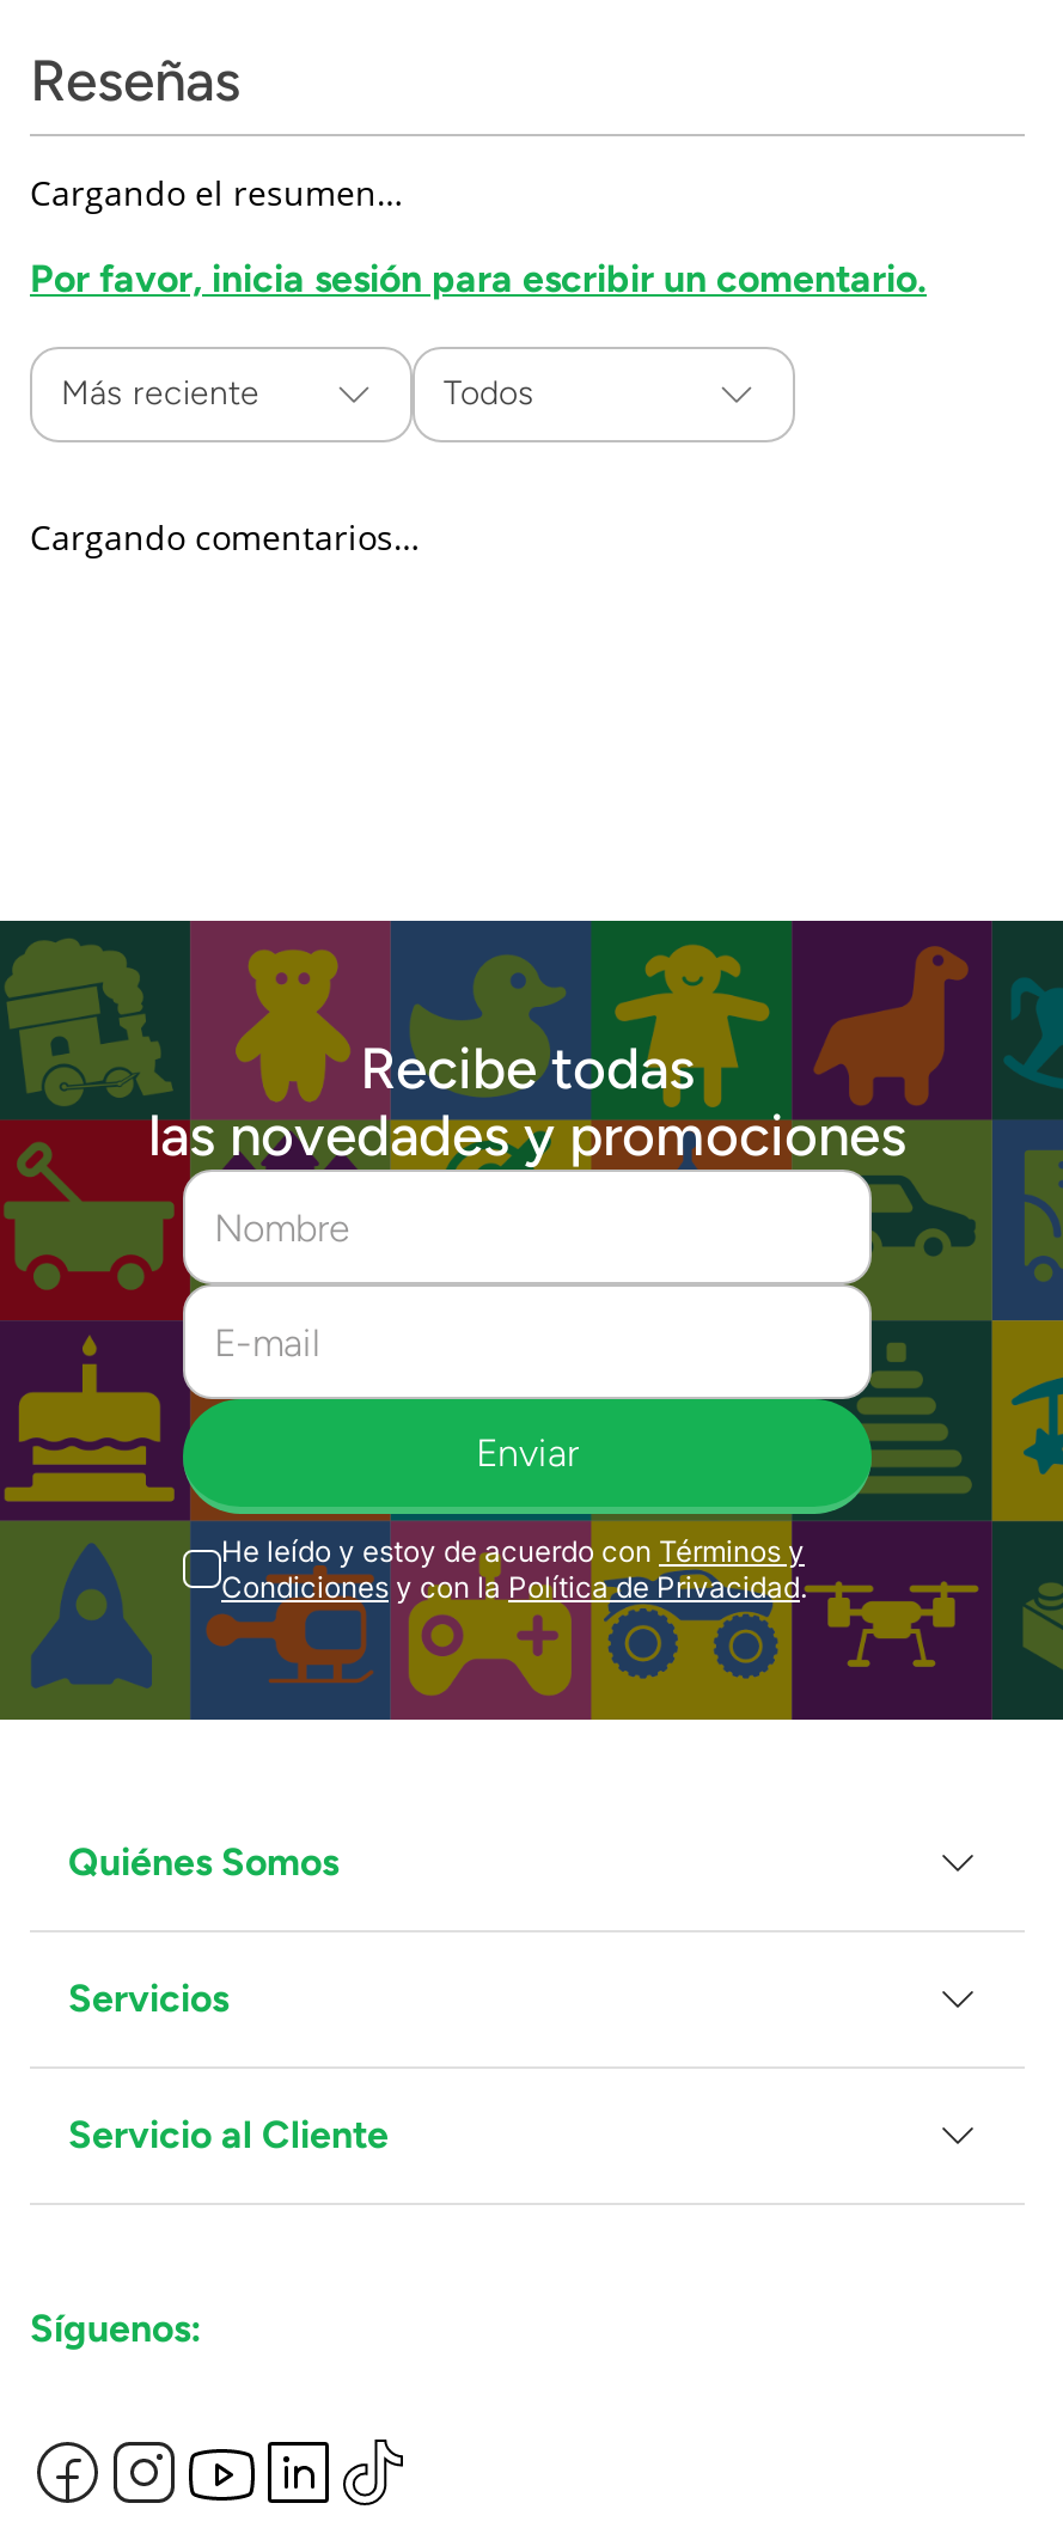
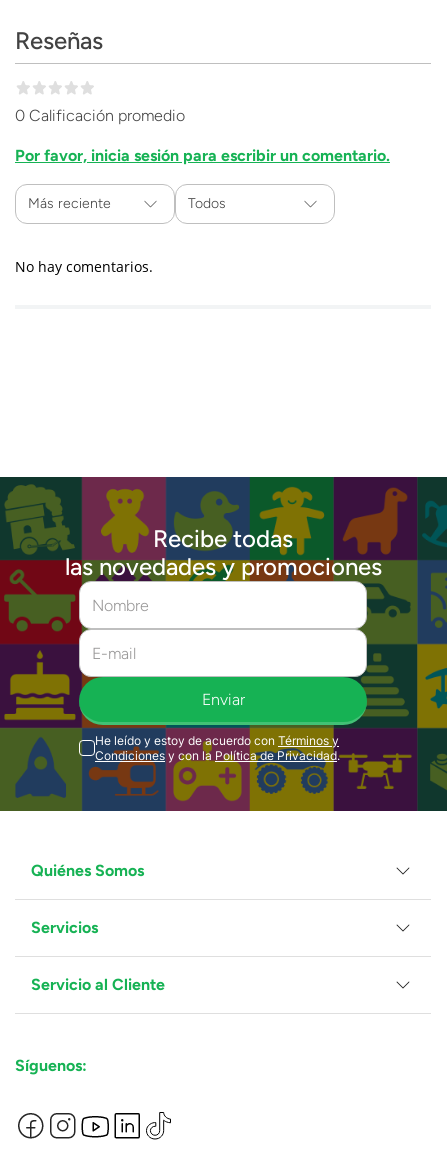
[30,170,403,215] Cargando el resumen… -> [15,106,185,125] 0 Calificación promedio
[30,514,420,560] Cargando comentarios… -> [15,257,153,276] No hay comentarios.

